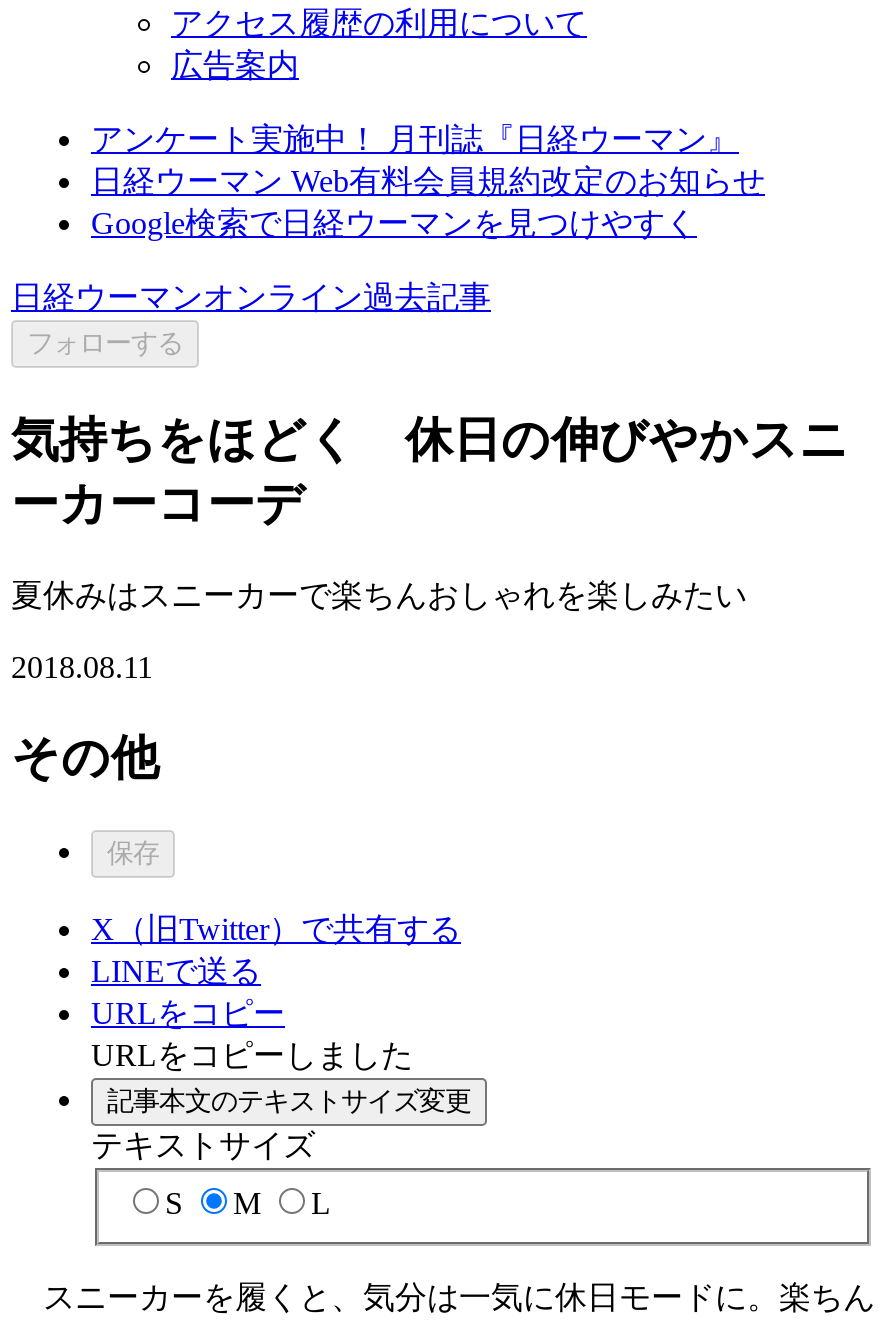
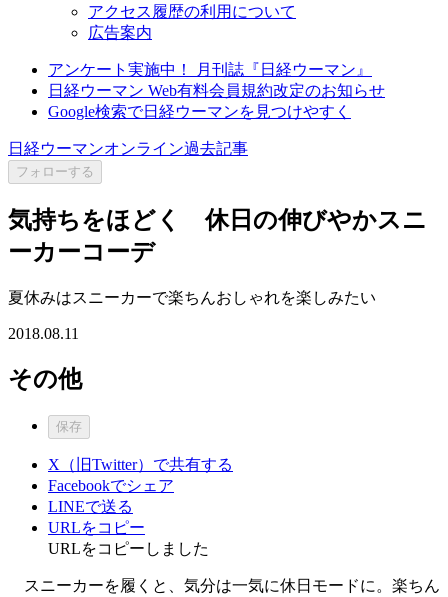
none -> [48,477,174,494] Facebookでシェア
moved [91,953,413,1071] -> [48,498,209,557]: LINEで送る | URLをコピー | URLをコピーしました
[91,1085,471,1220] 記事本文のテキストサイズ変更 | テキストサイズ | S | M | L -> none

